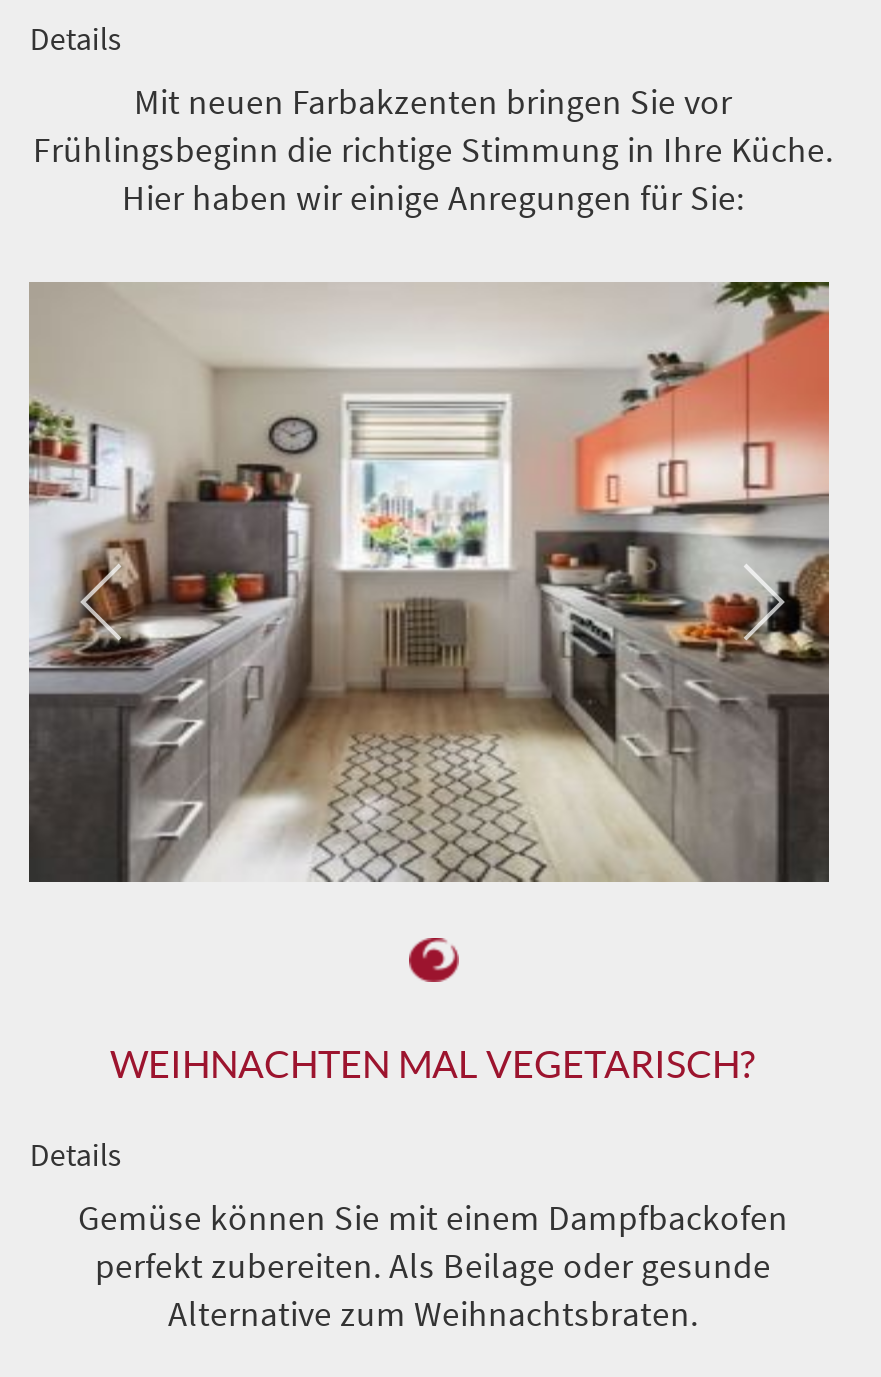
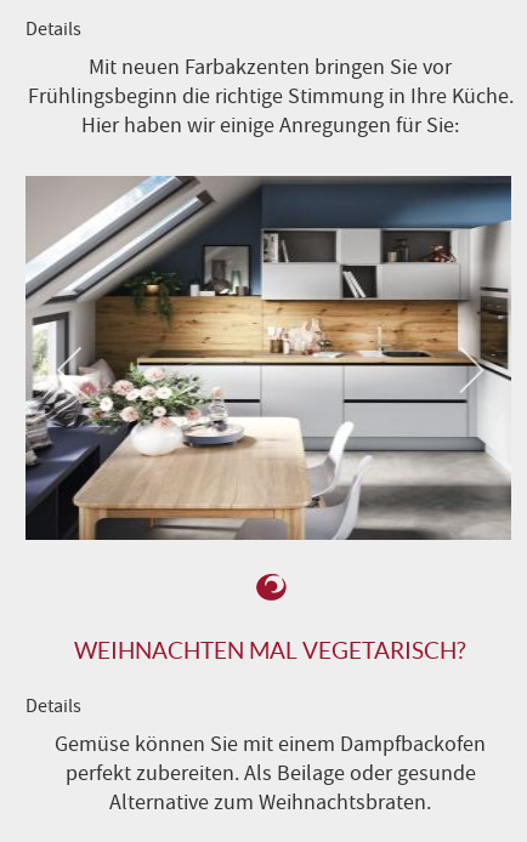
[27,282,831,884] [image] -> [25,176,512,541] [image]

